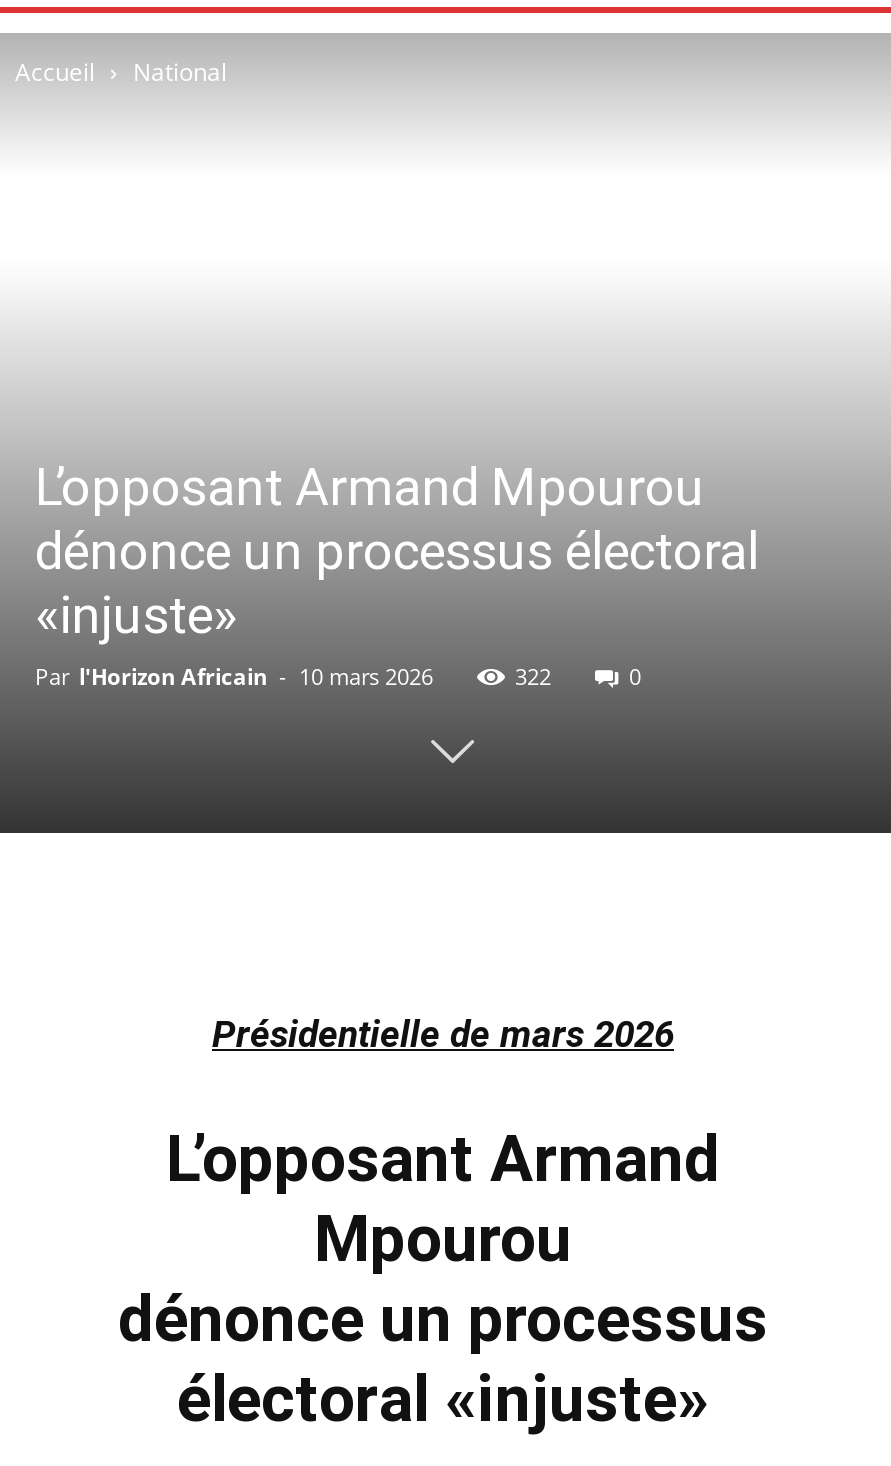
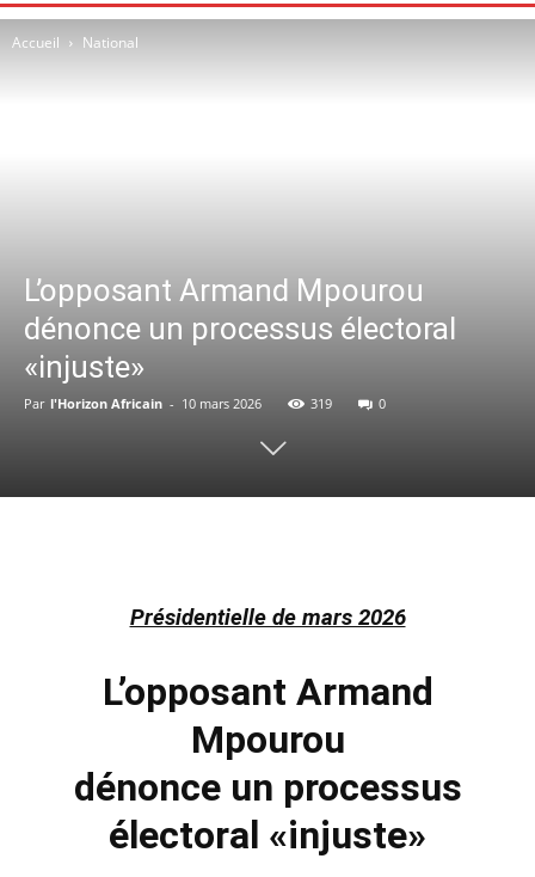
[515,661,551,691] 322 -> [310,394,332,412] 319

